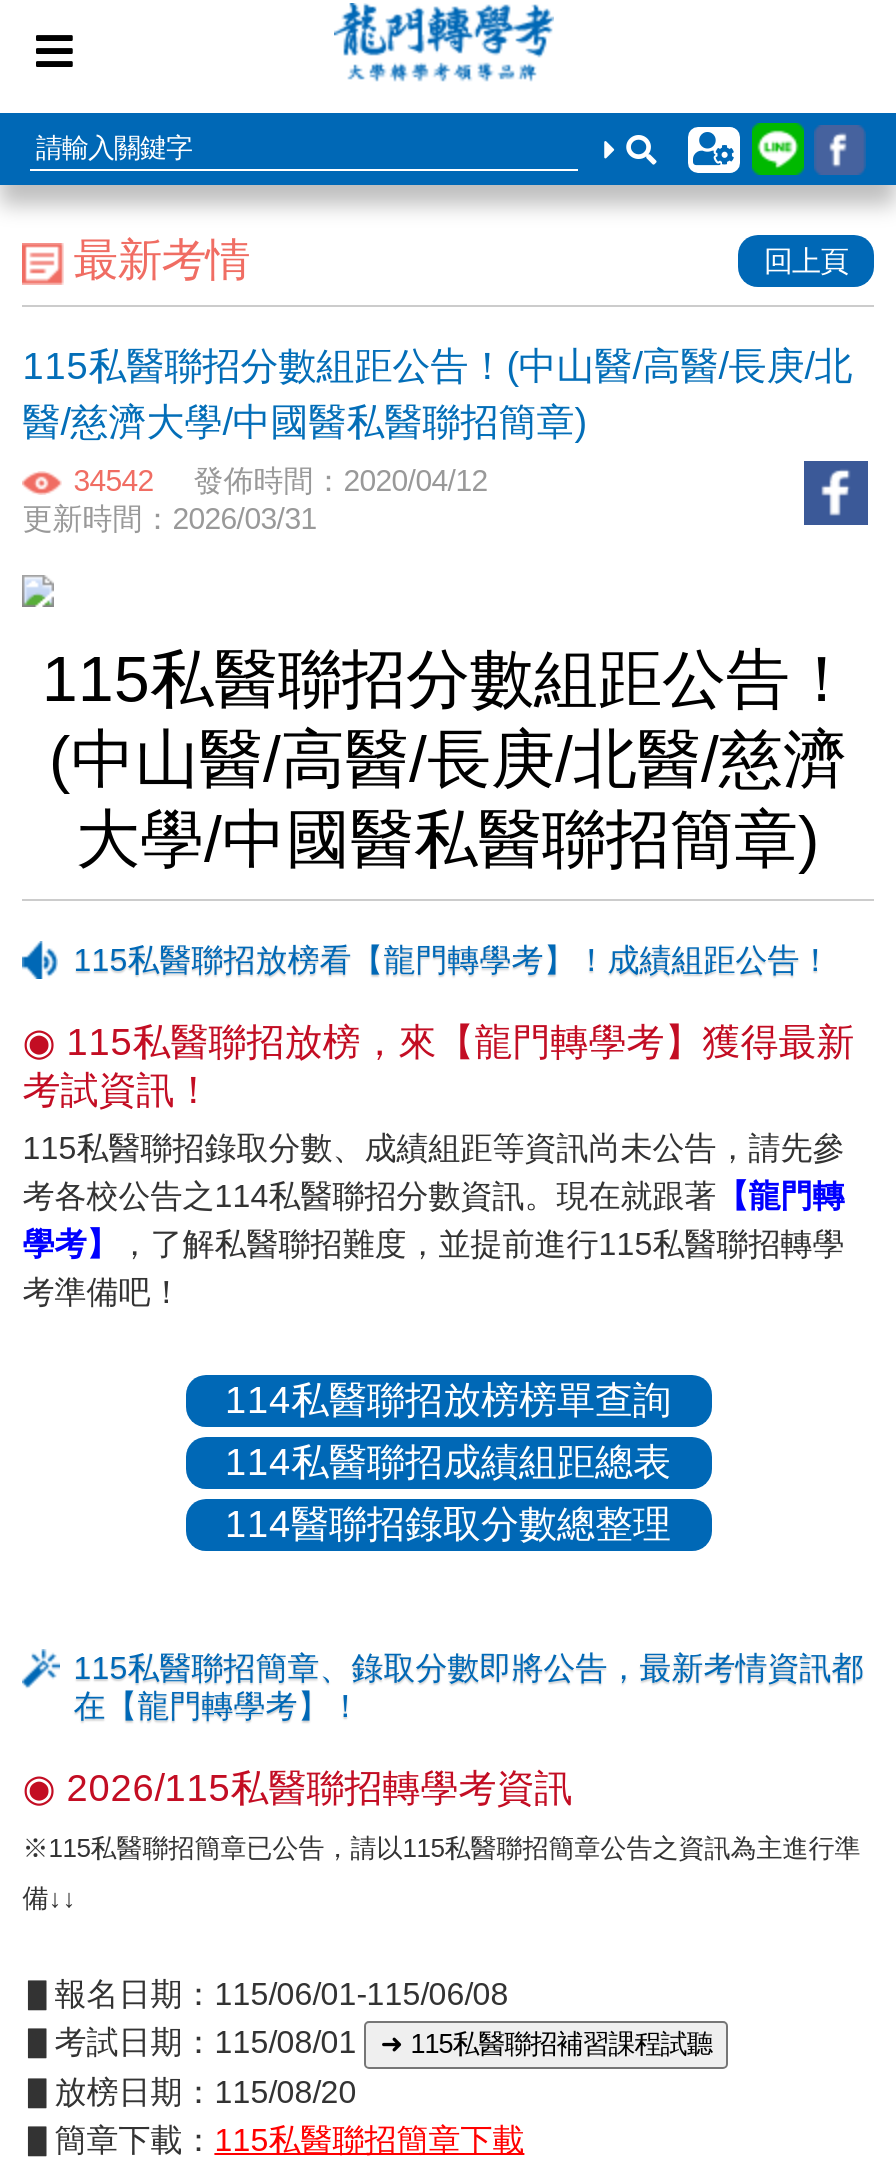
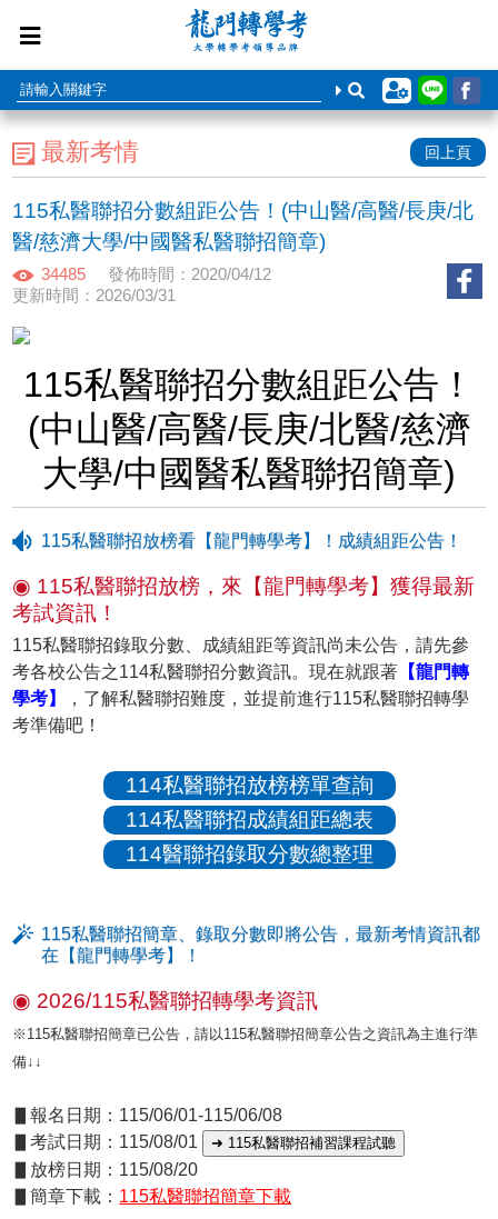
[74,462,488,496] 34542 發佈時間：2020/04/12 -> [41,264,271,283] 34485 發佈時間：2020/04/12

